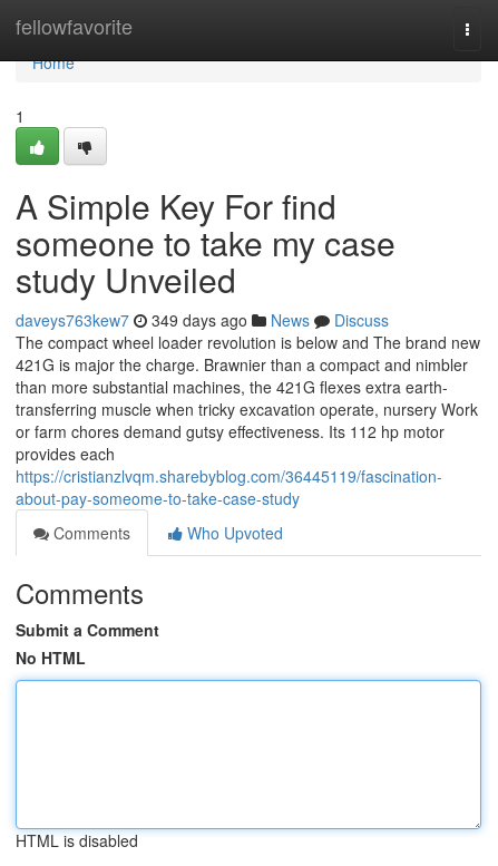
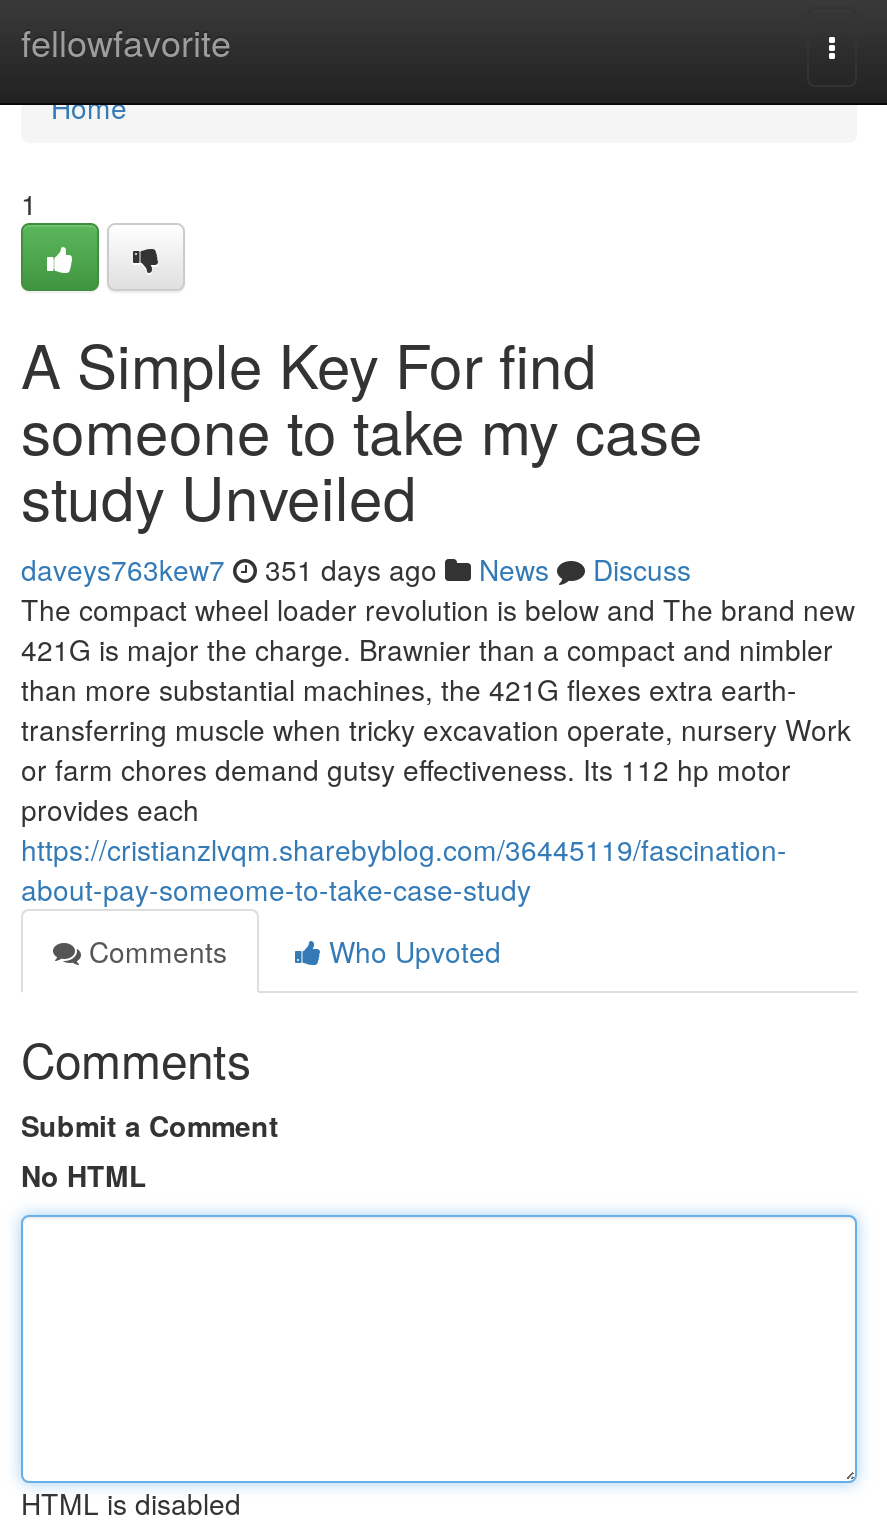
[16,309,389,331] daveys763kew7 349 days ago News Discuss -> [21,549,691,589] daveys763kew7 351 days ago News Discuss

